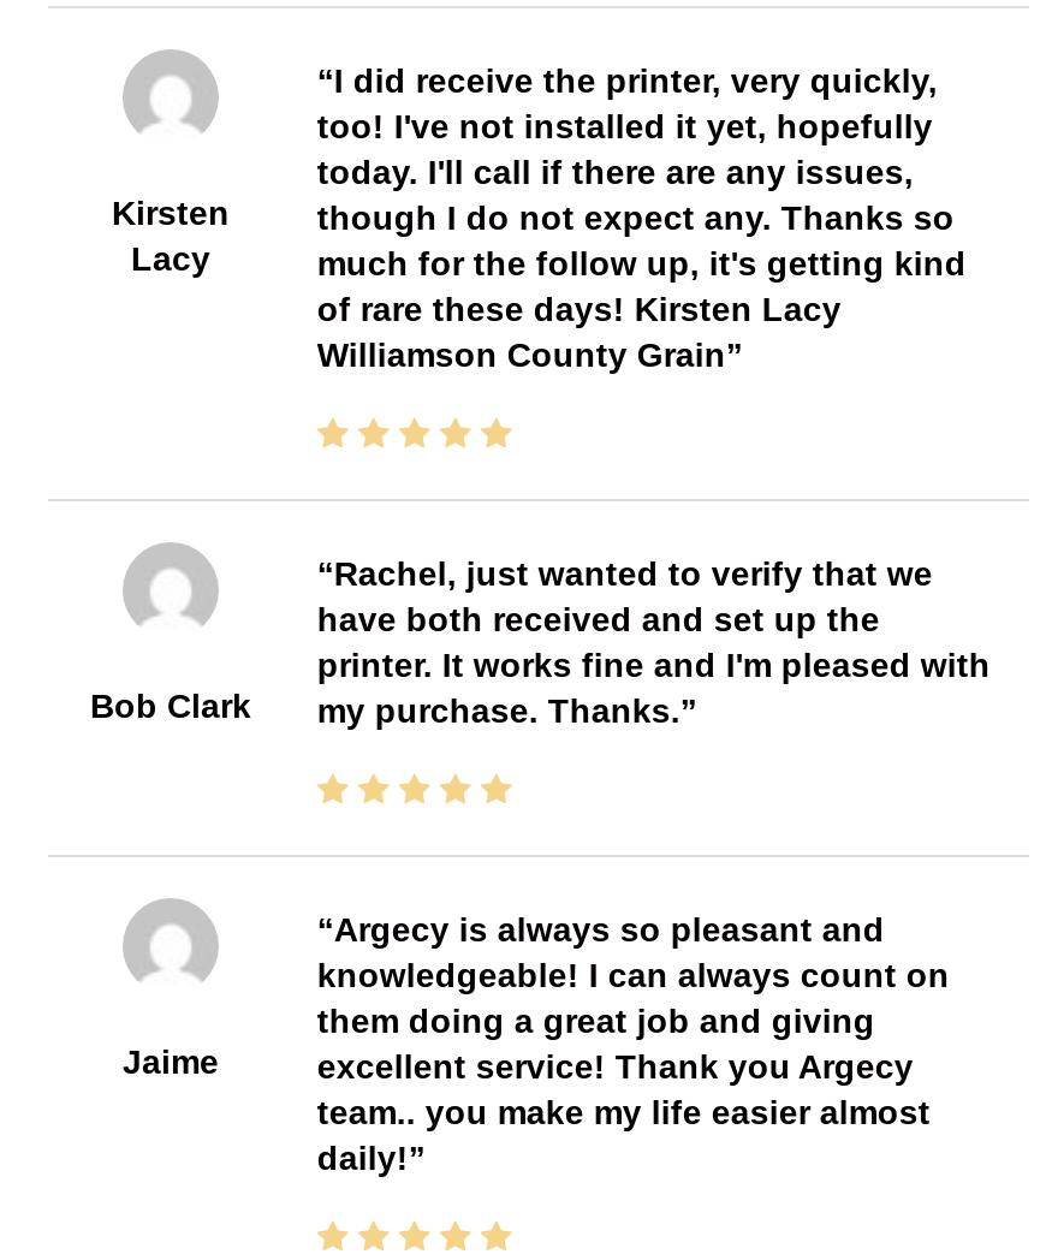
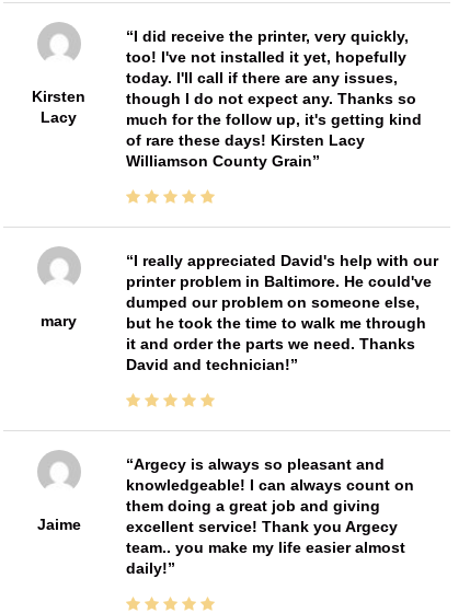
[317,554,990,730] Rachel, just wanted to verify that we | have both received and set up the | printer. It works fine and I'm pleased with | my purchase. Thanks. -> [126,252,438,373] I really appreciated David's help with our | printer problem in Baltimore. He could've | dumped our problem on someone else, | but he took the time to walk me through | it and order the parts we need. Thanks | David and technician!
[90,686,251,725] Bob Clark -> [41,312,77,329] mary

